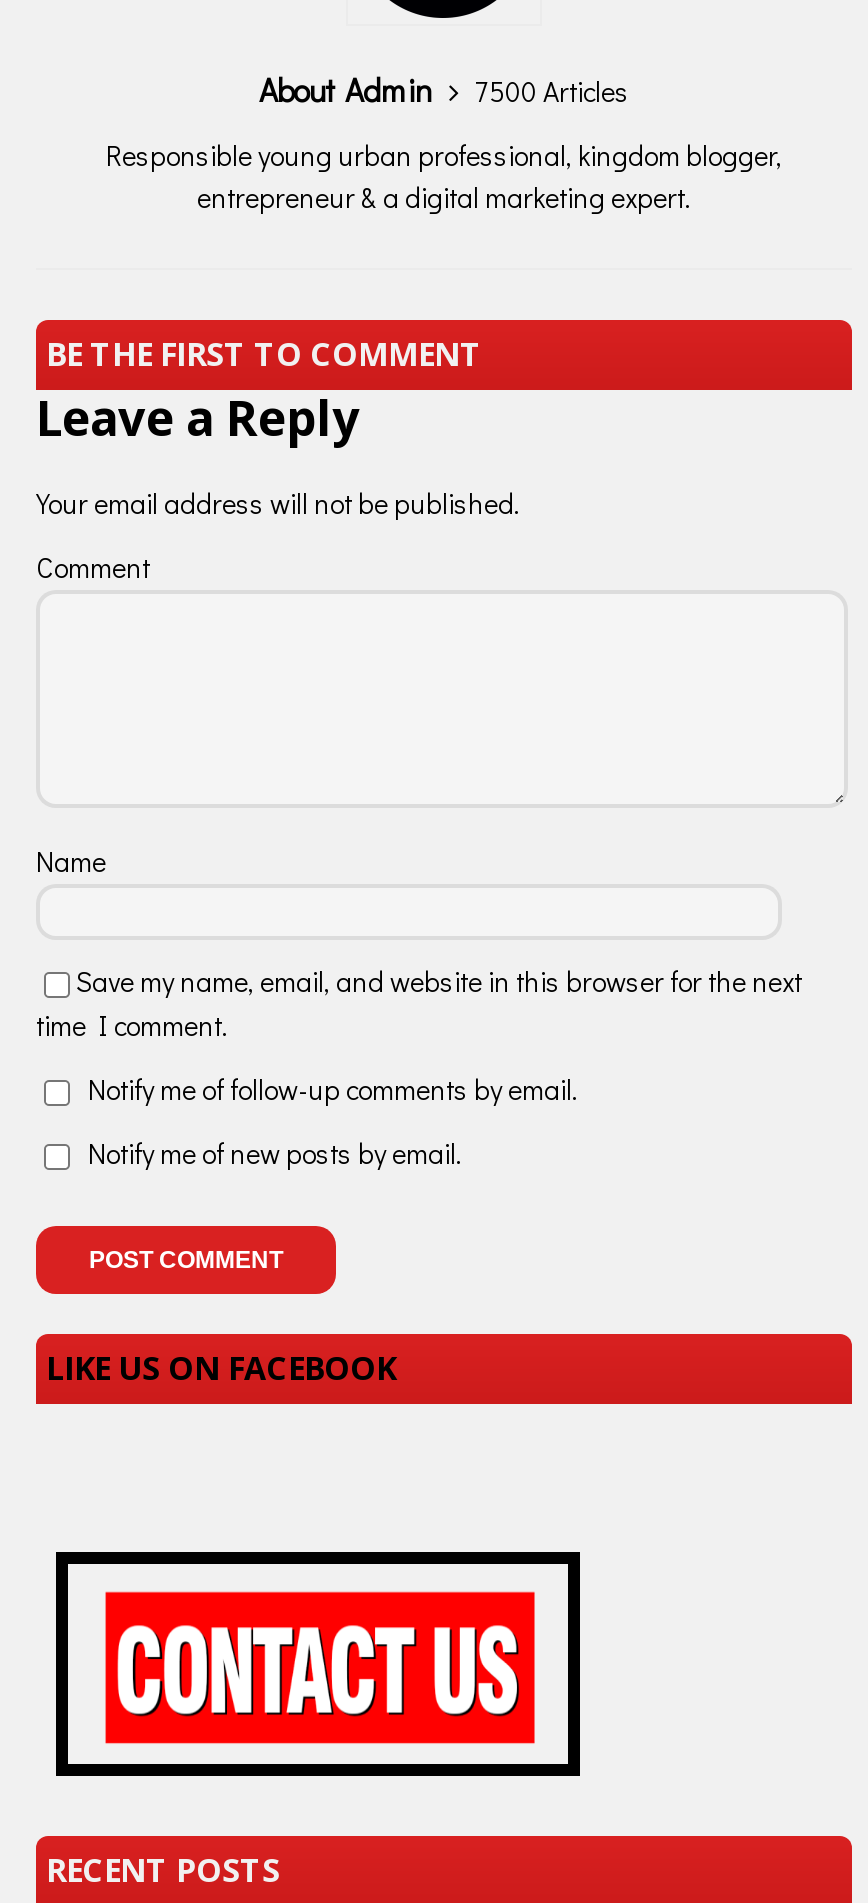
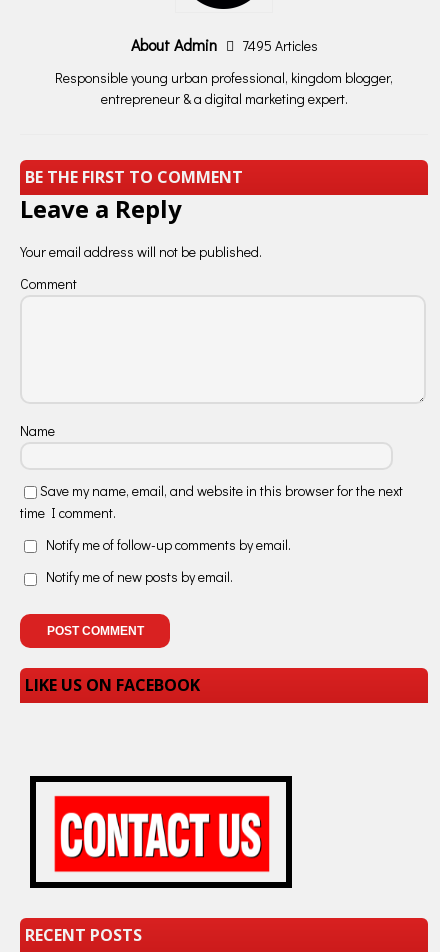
[259,68,629,110] About Admin 7500 Articles -> [130,34,317,55] About Admin 7495 Articles

